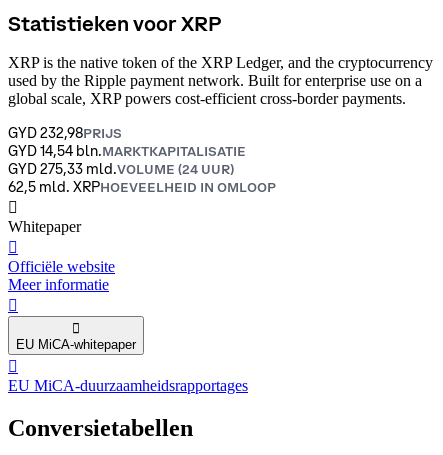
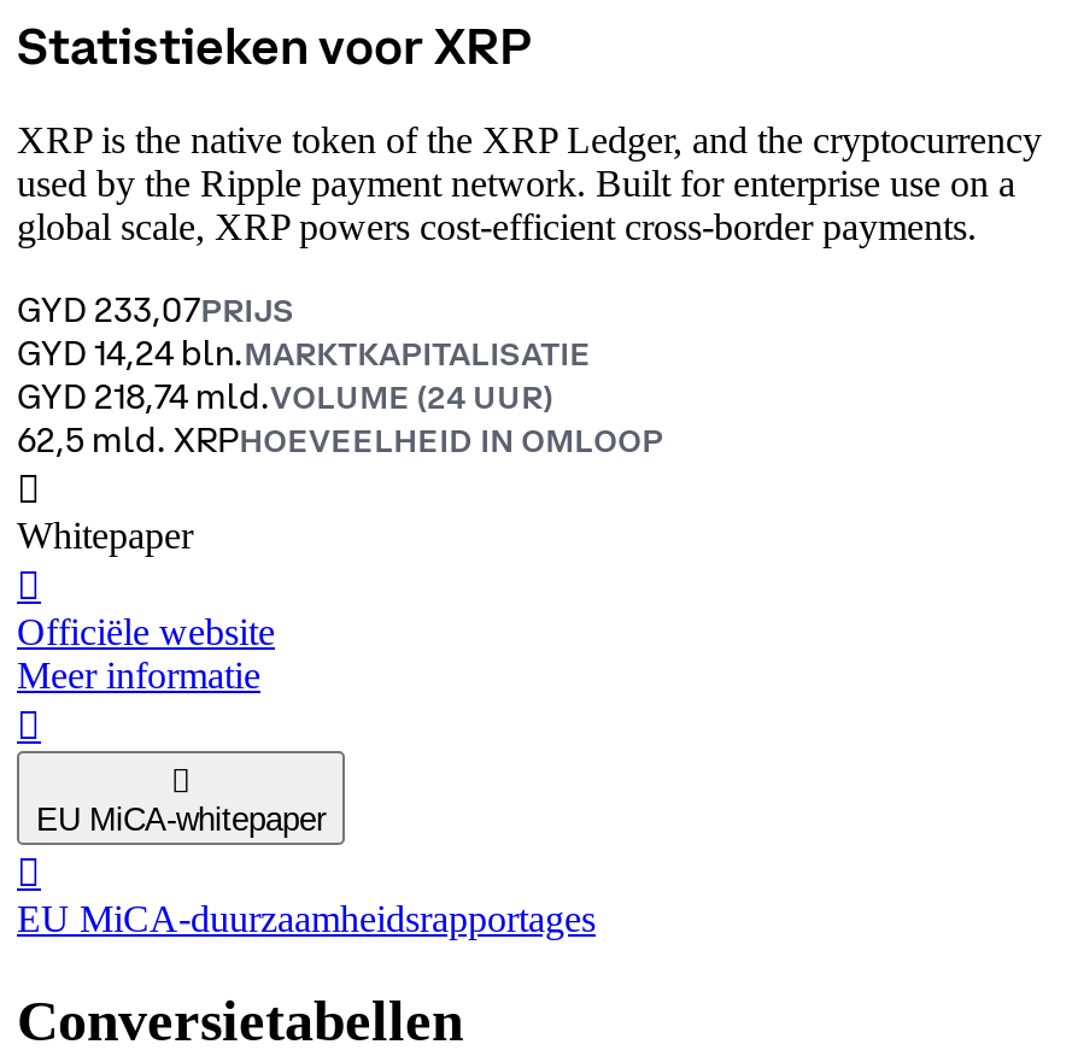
[8,124,122,142] GYD 232,98PRIJS -> [17,287,294,331] GYD 233,07PRIJS
[8,142,246,160] GYD 14,54 bln.MARKTKAPITALISATIE -> [17,331,591,374] GYD 14,24 bln.MARKTKAPITALISATIE
[8,160,234,178] GYD 275,33 mld.VOLUME (24 UUR) -> [17,374,552,418] GYD 218,74 mld.VOLUME (24 UUR)

